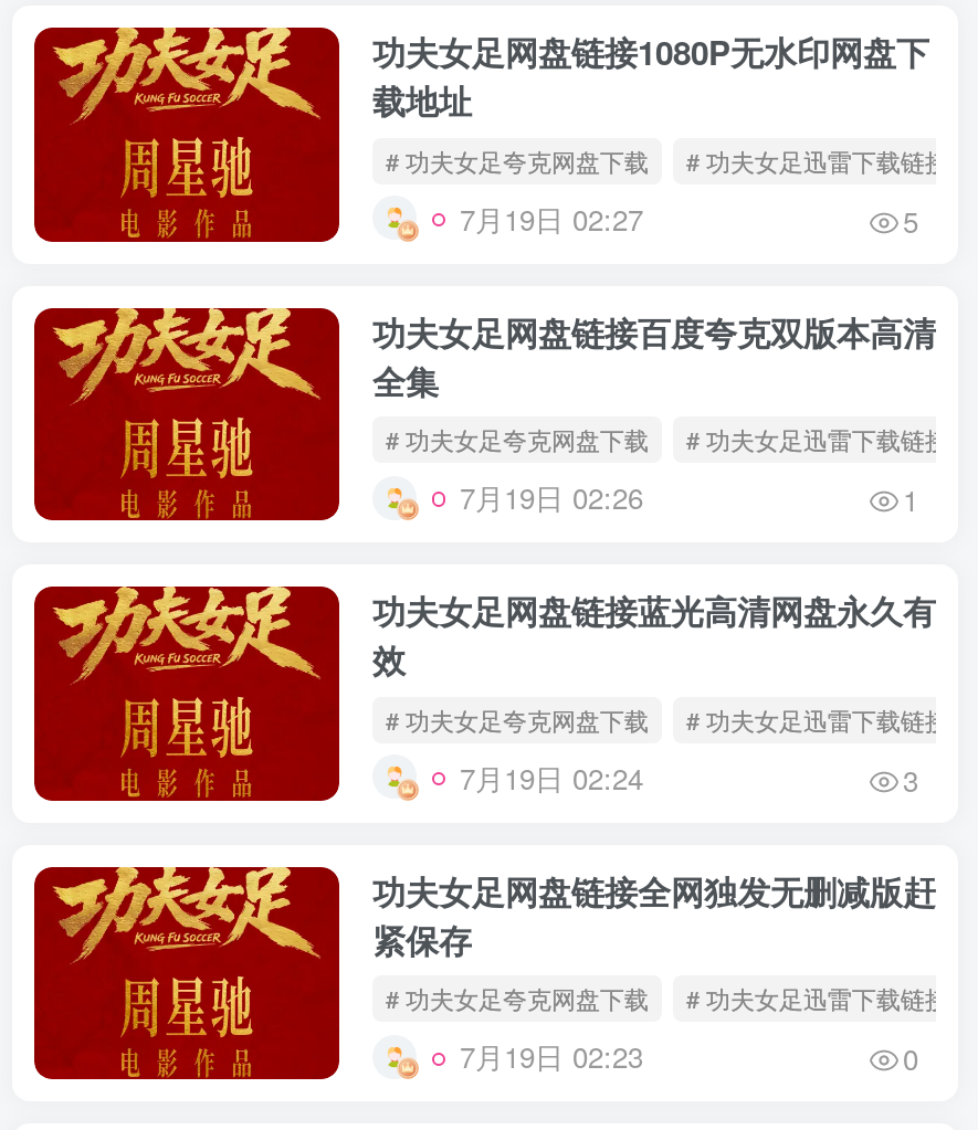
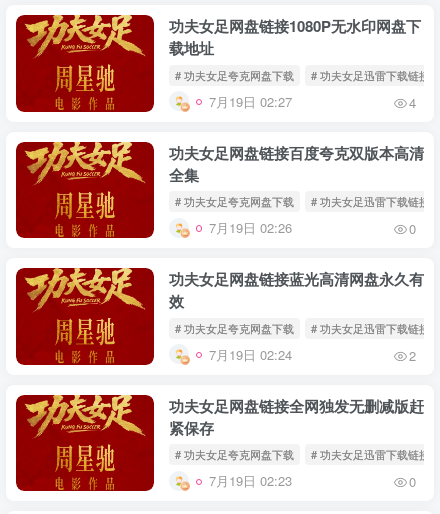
[903,199,918,241] 5 -> [409,93,416,112] 4
[903,479,918,521] 1 -> [409,219,416,238] 0
[903,758,918,800] 3 -> [409,346,416,365] 2

